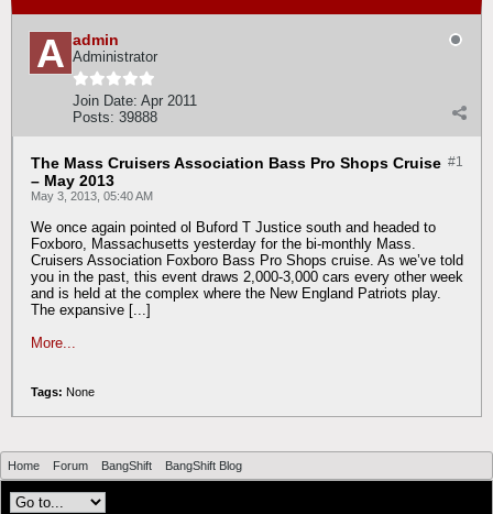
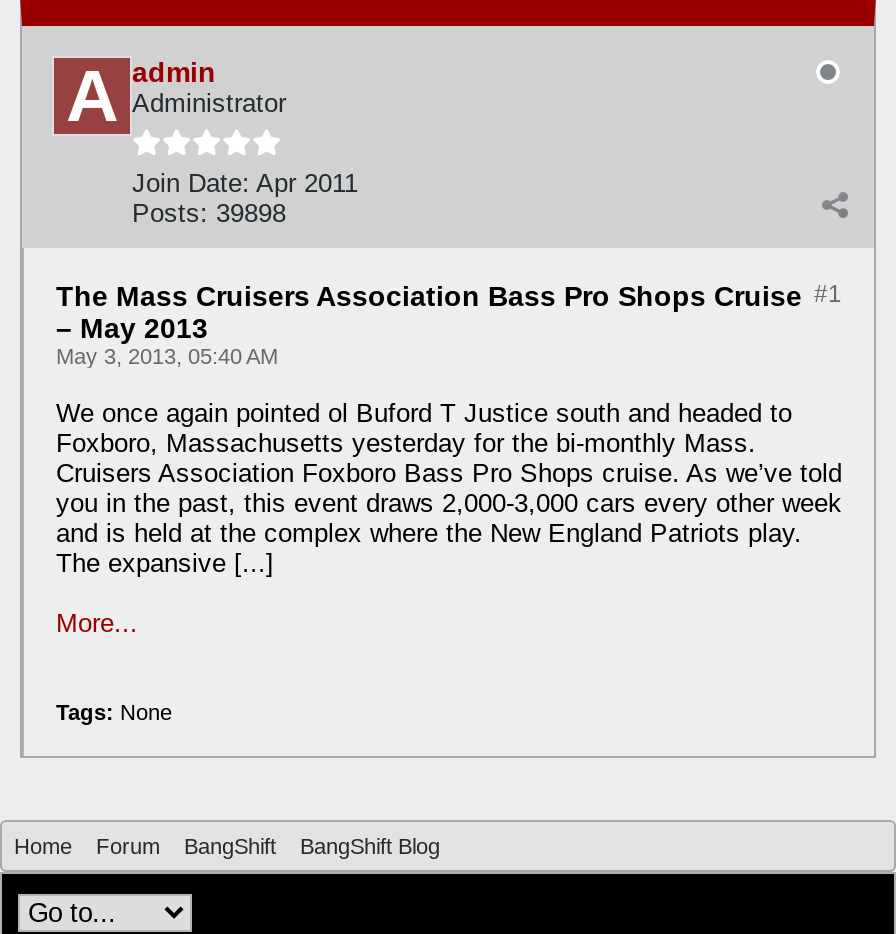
[73,109,157,125] Posts: 39888 -> [132,198,286,228] Posts: 39898

